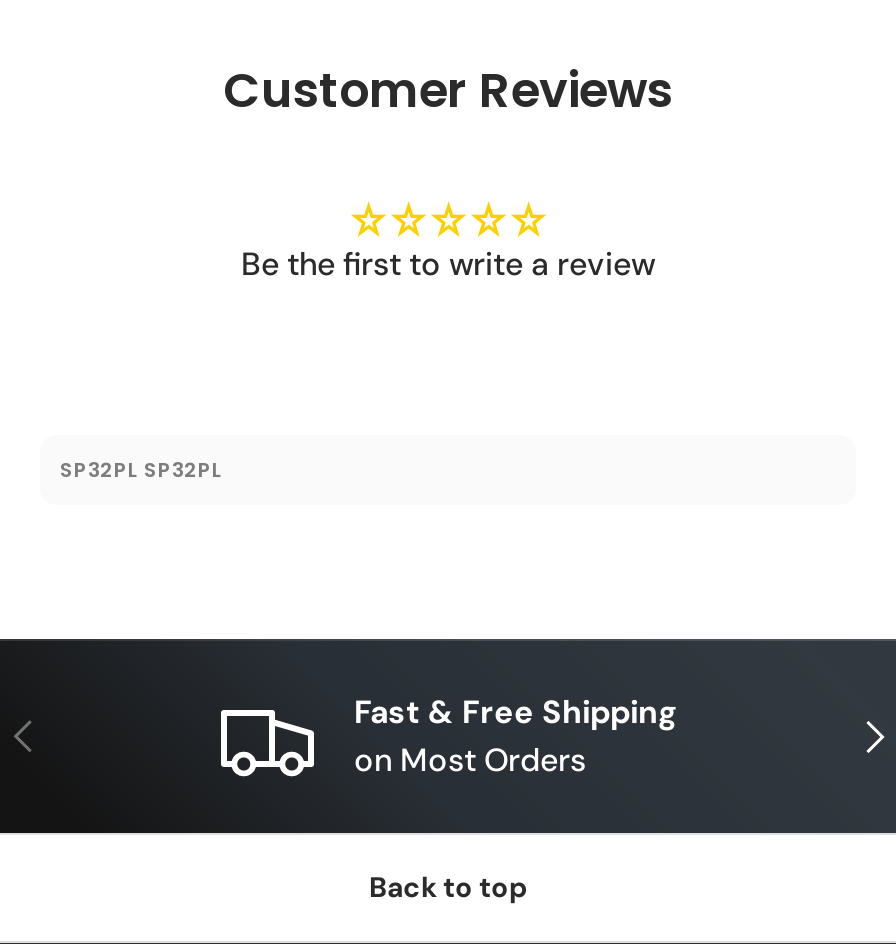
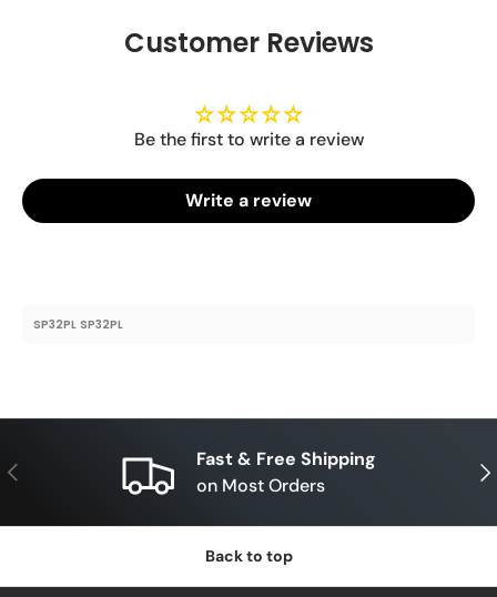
none -> [185,189,312,212] Write a review

